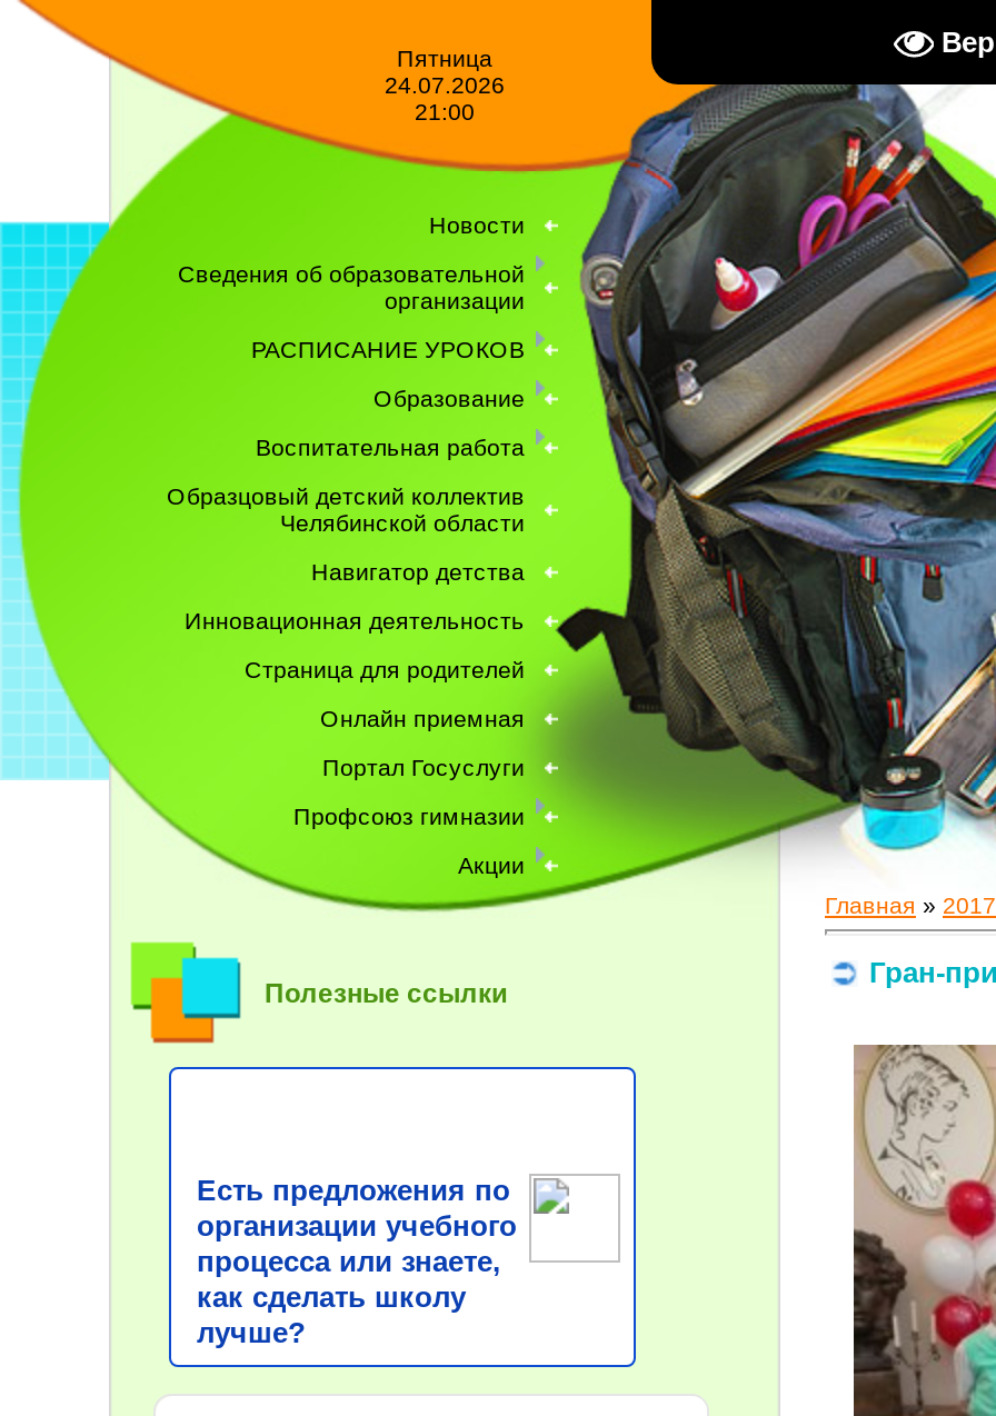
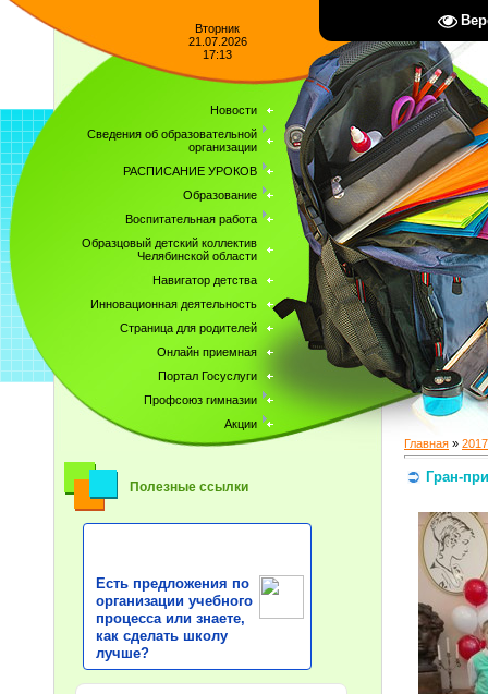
[385,44,505,124] Пятница | 24.07.2026 | 21:00 -> [188,22,247,61] Вторник | 21.07.2026 | 17:13

